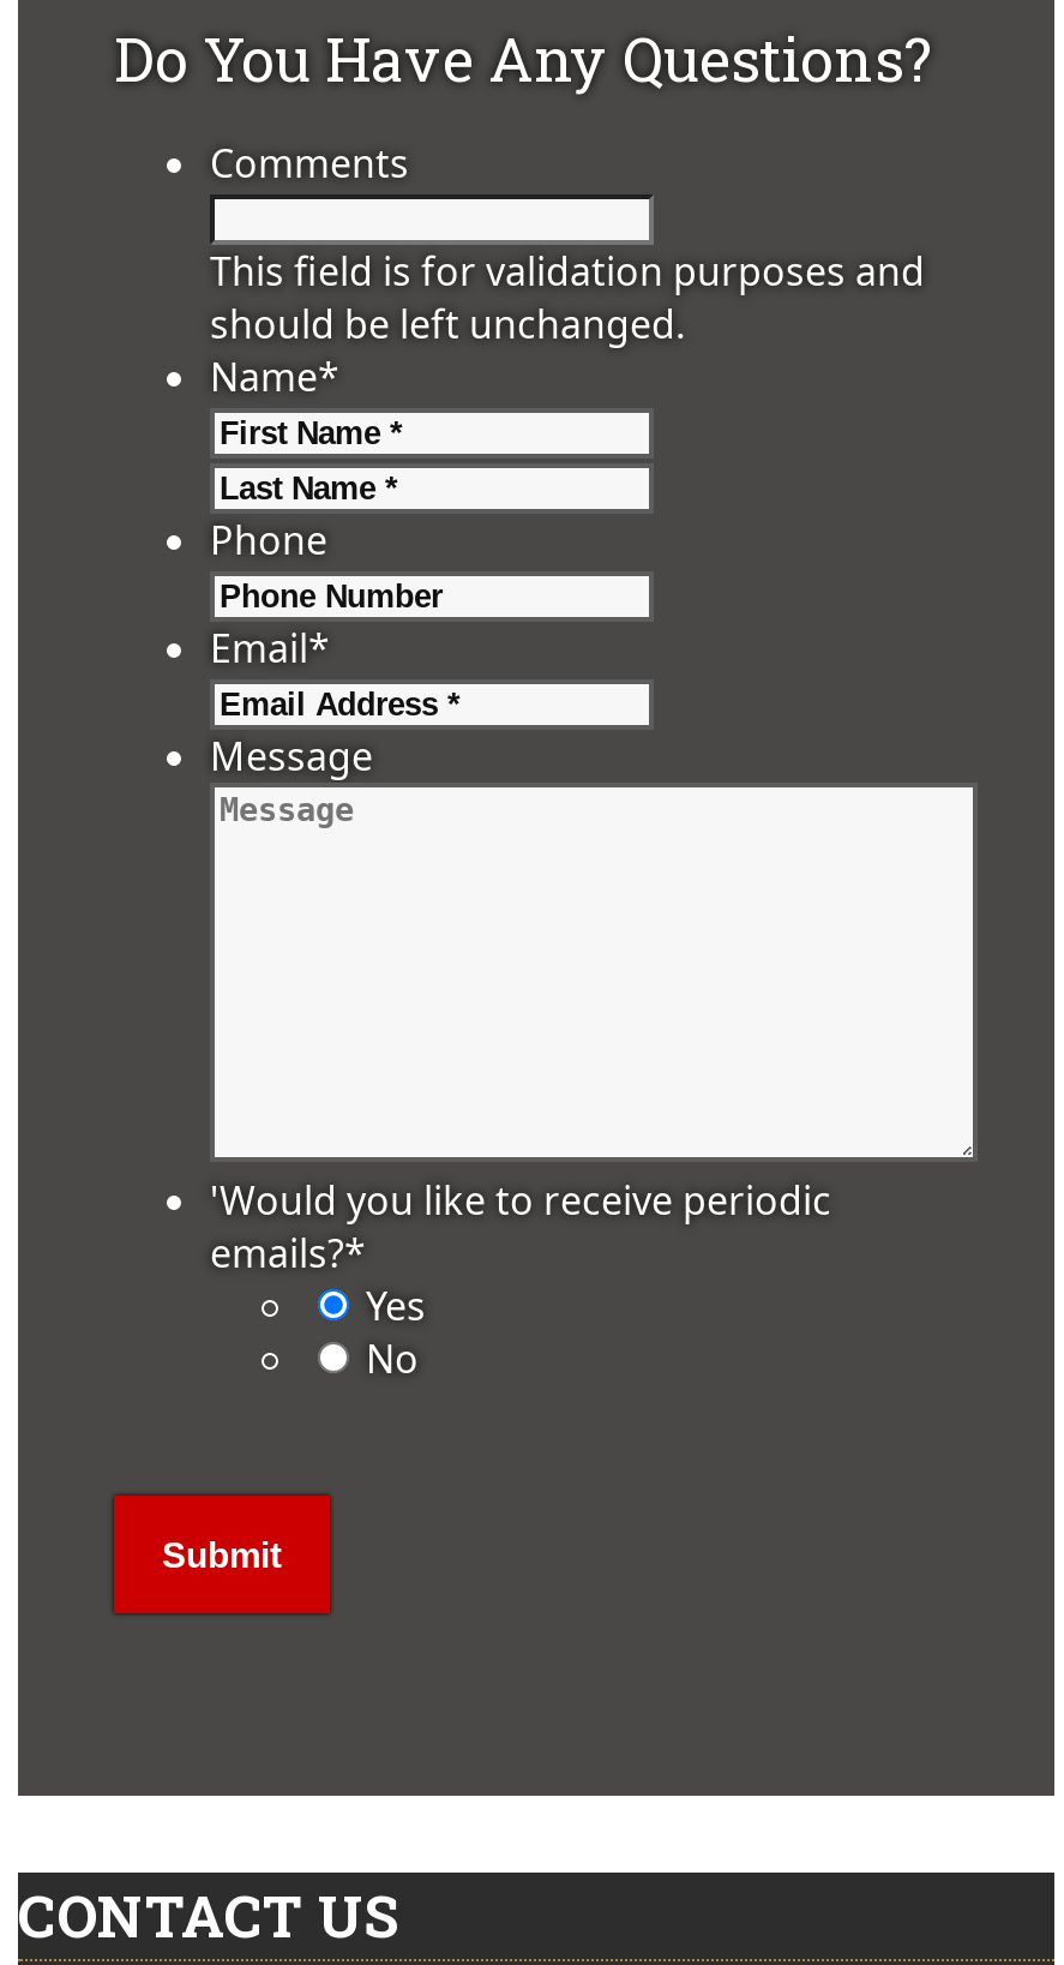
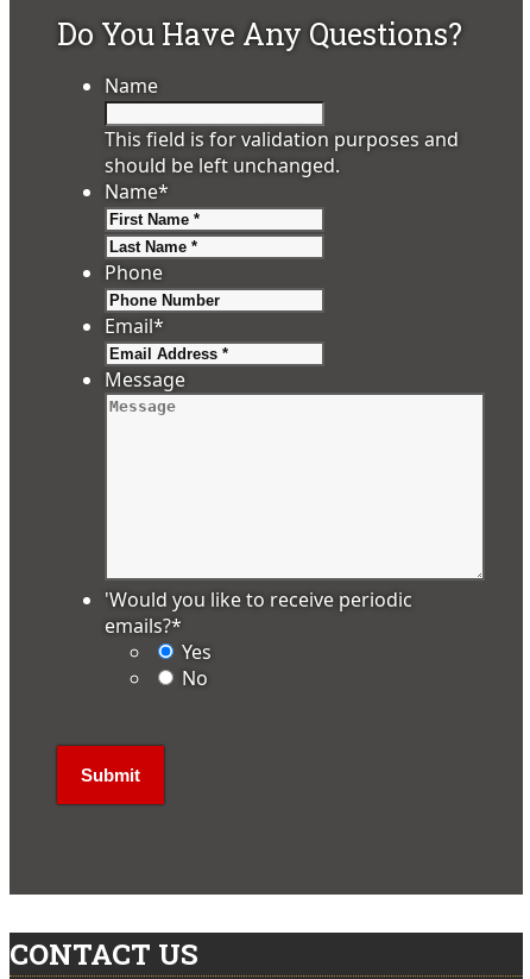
[210,137,409,189] Comments -> [105,72,158,99] Name

